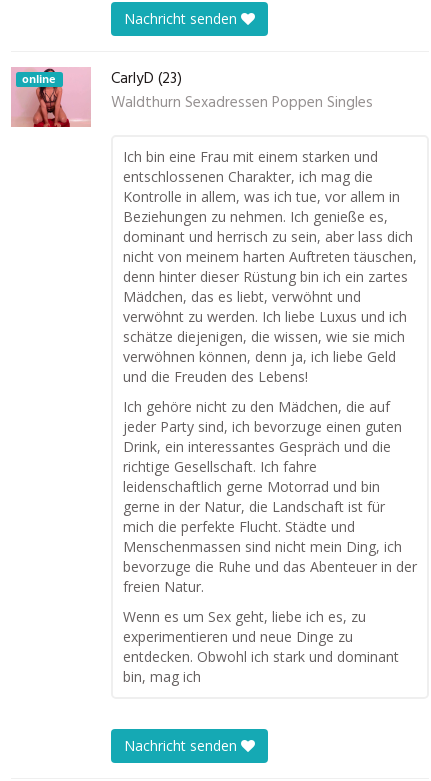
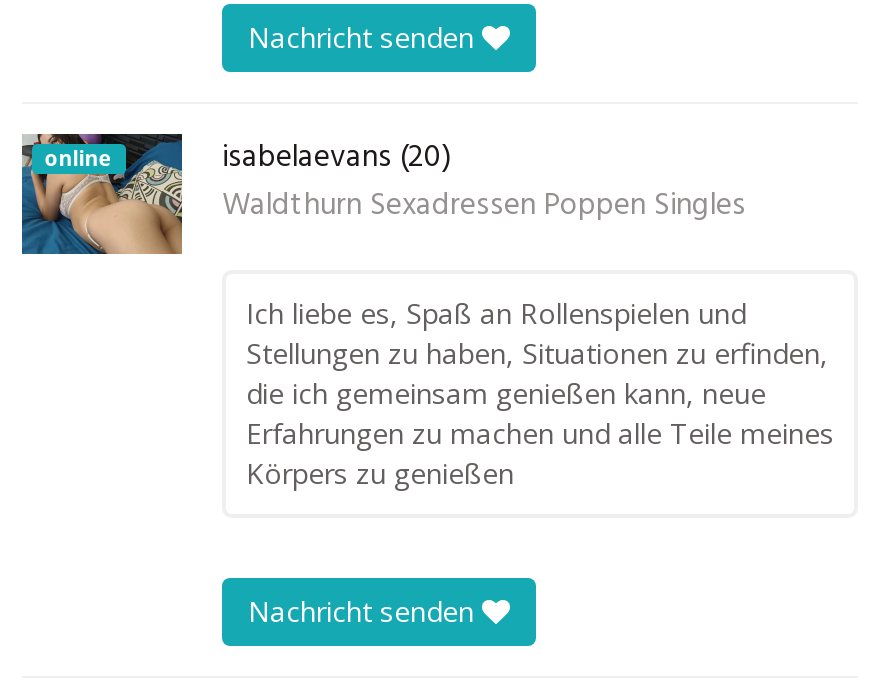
[11,67,182,128] [image] | CarlyD (23) -> [20,132,452,256] [image] | isabelaevans (20)
[123,147,417,686] Ich bin eine Frau mit einem starken und | entschlossenen Charakter, ich mag die | Kontrolle in allem, was ich tue, vor allem in | Beziehungen zu nehmen. Ich genieße es, | dominant und herrisch zu sein, aber lass dich | nicht von meinem harten Auftreten täuschen, | denn hinter dieser Rüstung bin ich ein zartes | Mädchen, das es liebt, verwöhnt und | verwöhnt zu werden. Ich liebe Luxus und ich | schätze diejenigen, die wissen, wie sie mich | verwöhnen können, denn ja, ich liebe Geld | und die Freuden des Lebens! | Ich gehöre nicht zu den Mädchen, die auf | jeder Party sind, ich bevorzuge einen guten | Drink, ein interessantes Gespräch und die | richtige Gesellschaft. Ich fahre | leidenschaftlich gerne Motorrad und bin | gerne in der Natur, die Landschaft ist für | mich die perfekte Flucht. Städte und | Menschenmassen sind nicht mein Ding, ich | bevorzuge die Ruhe und das Abenteuer in der | freien Natur. | Wenn es um Sex geht, liebe ich es, zu | experimentieren und neue Dinge zu | entdecken. Obwohl ich stark und dominant | bin, mag ich -> [246,294,834,492] Ich liebe es, Spaß an Rollenspielen und | Stellungen zu haben, Situationen zu erfinden, | die ich gemeinsam genießen kann, neue | Erfahrungen zu machen und alle Teile meines | Körpers zu genießen

